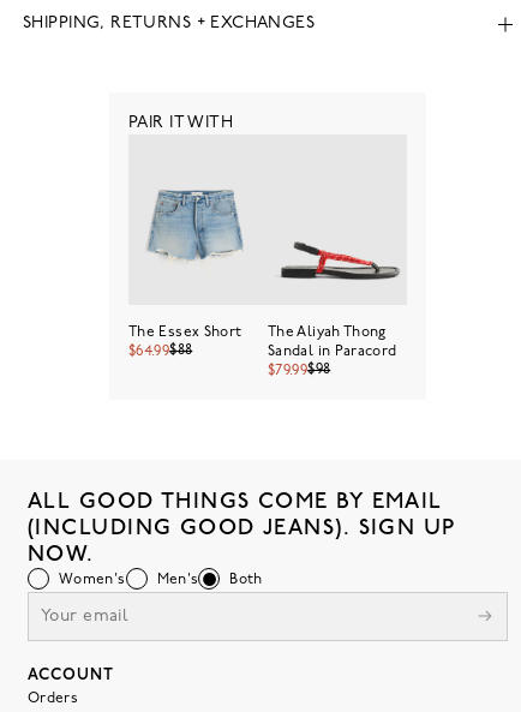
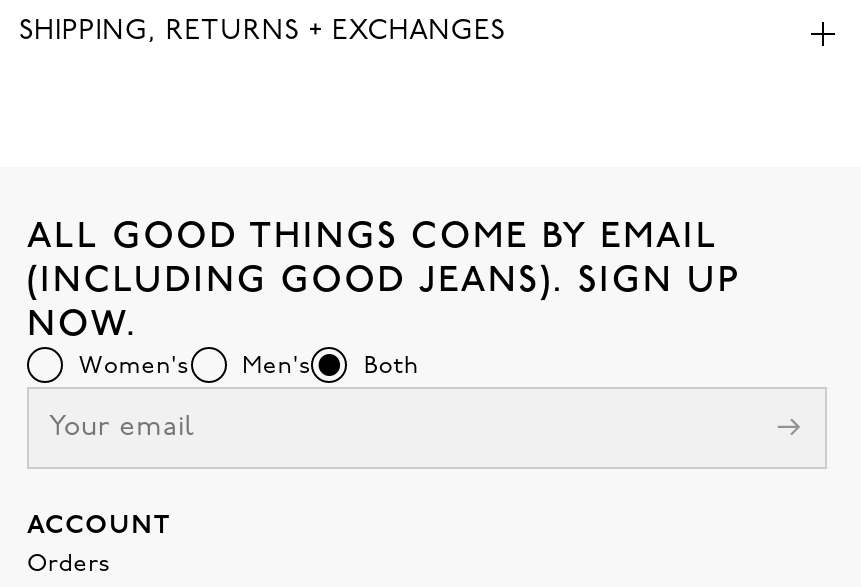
[128,114,233,132] PAIR IT WITH -> none
[134,189,245,264] [image] -> none
[268,240,401,378] [image] | The Aliyah Thong | Sandal in Paracord | $79.99$98 -> none
[128,325,242,359] The Essex Short | $64.99$88 -> none

